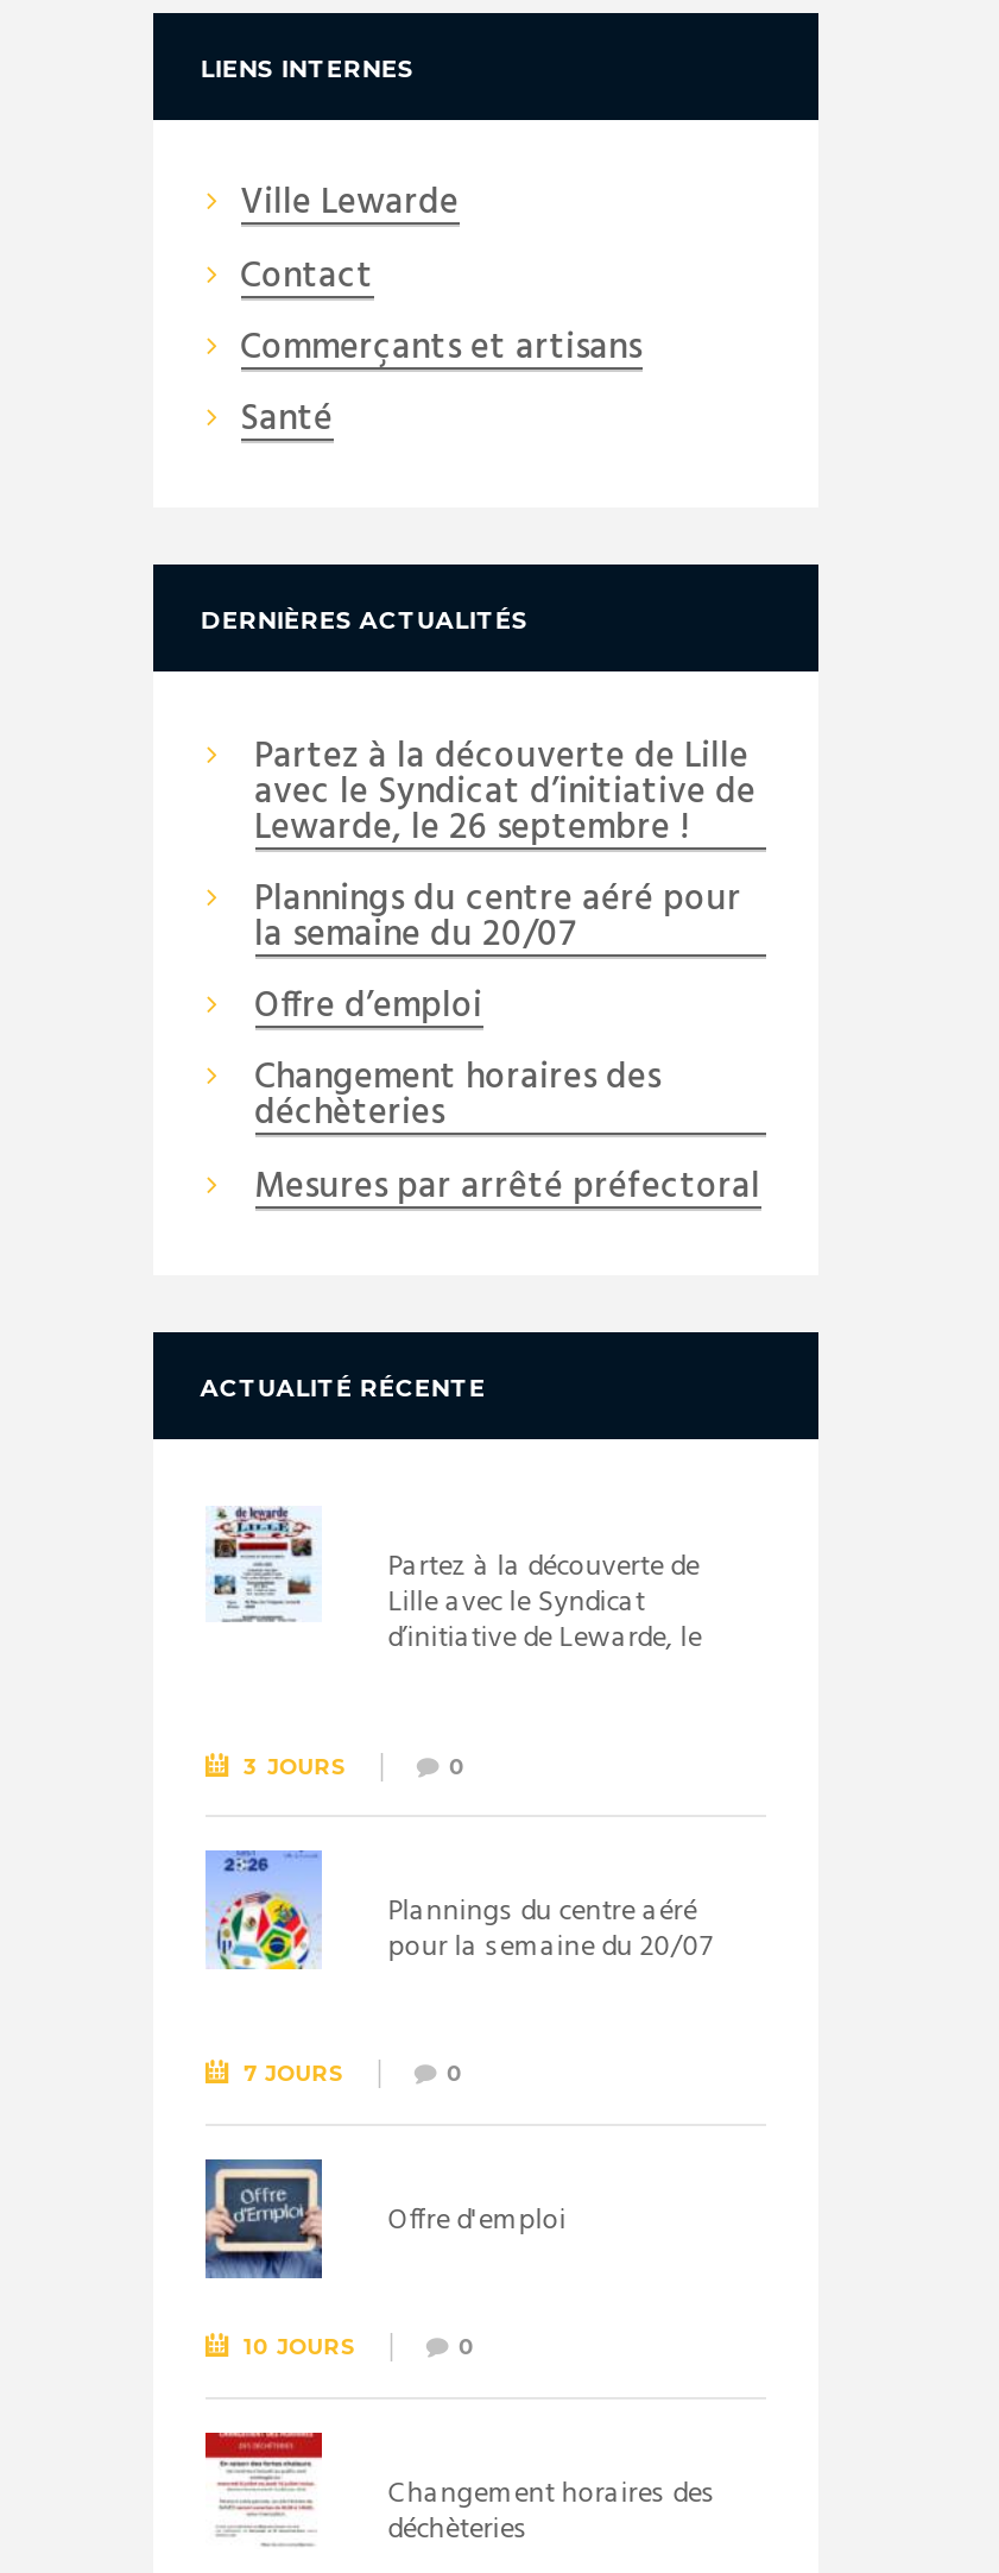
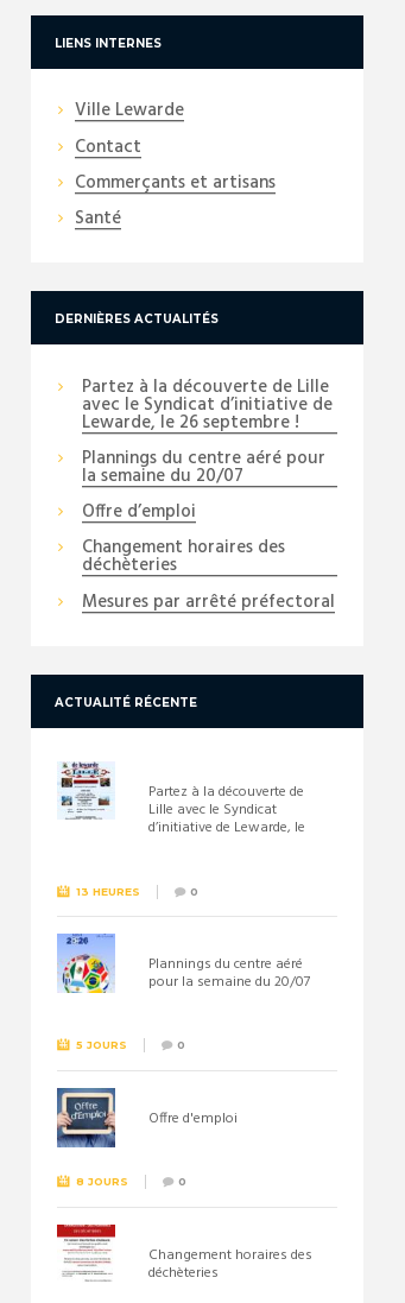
[243,1752,348,1778] 3 JOURS -> [76,884,140,897] 13 HEURES
[243,2061,345,2087] 7 JOURS -> [76,1039,127,1052] 5 JOURS
[243,2333,357,2360] 10 JOURS -> [76,1175,128,1188] 8 JOURS

